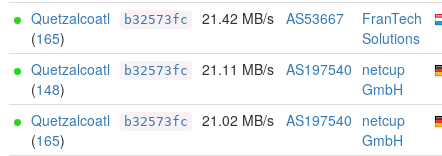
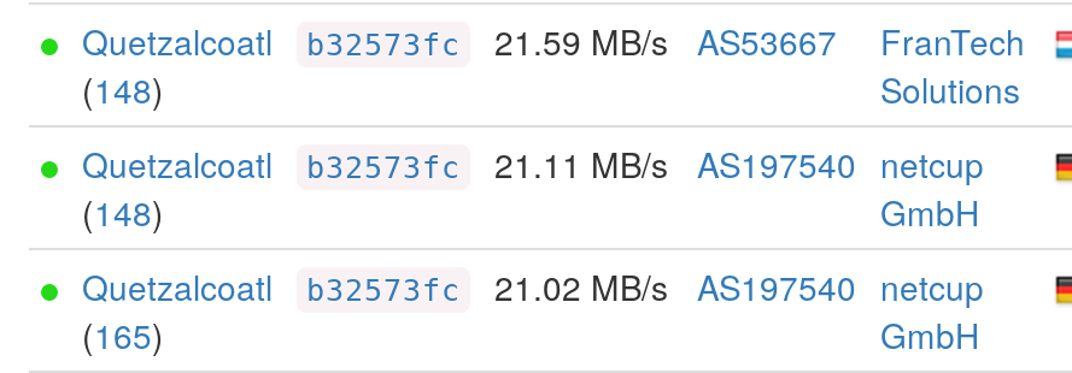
[31,8,422,28] Quetzalcoatl b32573fc 21.42 MB/s AS53667 FranTech -> [82,17,1025,65] Quetzalcoatl b32573fc 21.59 MB/s AS53667 FranTech
[31,28,65,48] (165) -> [82,65,164,113] (148)

